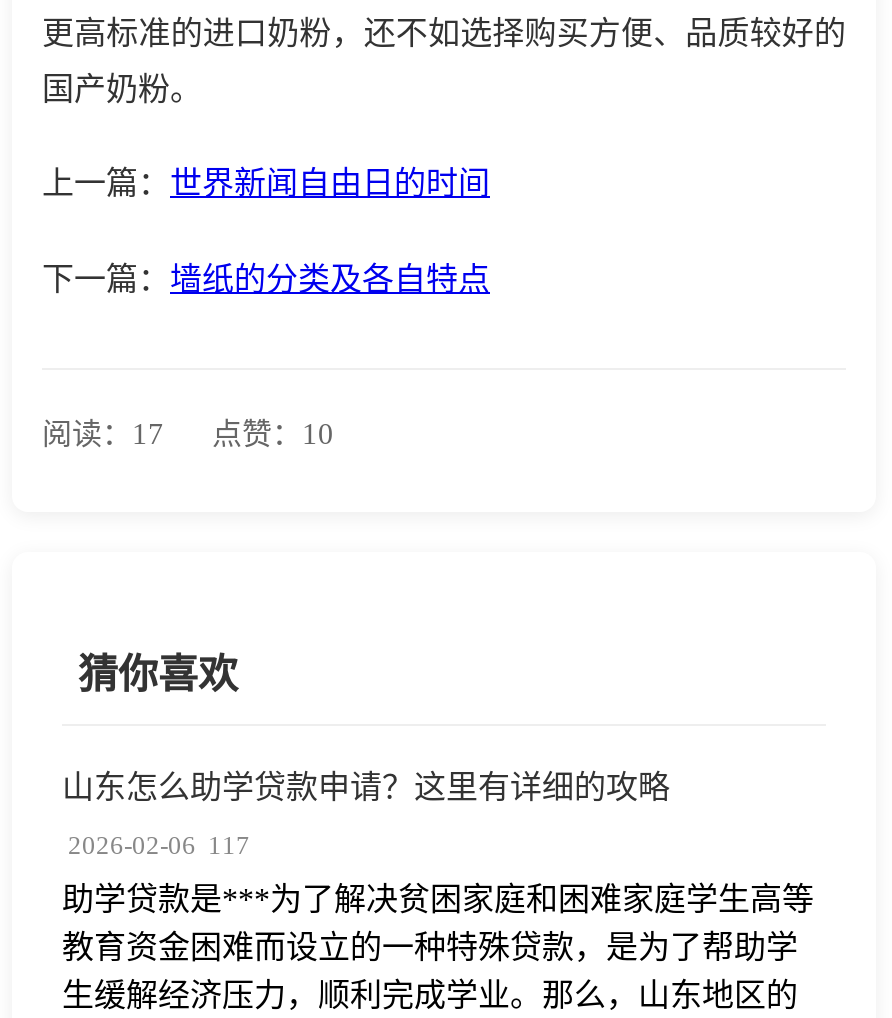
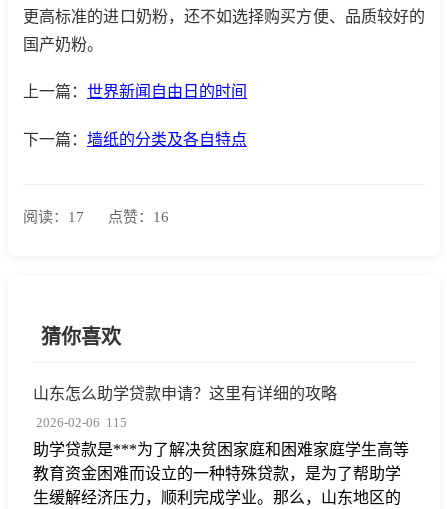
[42,417,334,449] 阅读：17 点赞：10 -> [23,209,169,225] 阅读：17 点赞：16
[68,829,250,859] 2026-02-06 117 -> [36,415,127,430] 2026-02-06 115

